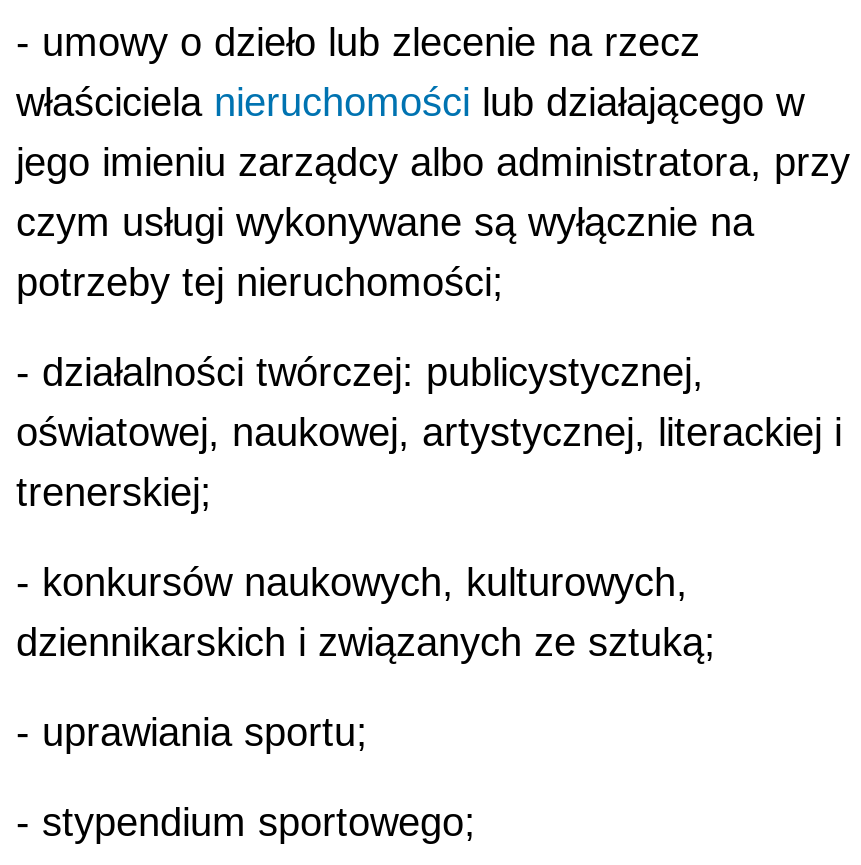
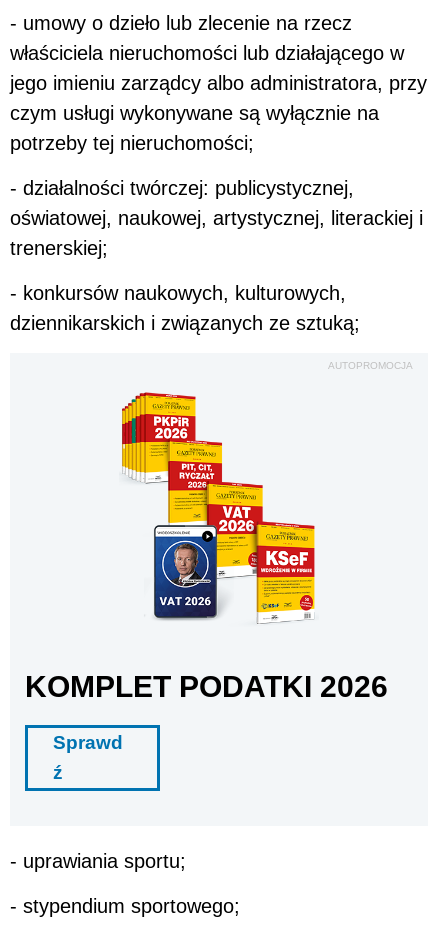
none -> [25,670,388,783] KOMPLET PODATKI 2026 | Sprawd | ź
none -> [121,391,316,625] [image]
none -> [328,360,413,371] AUTOPROMOCJA

